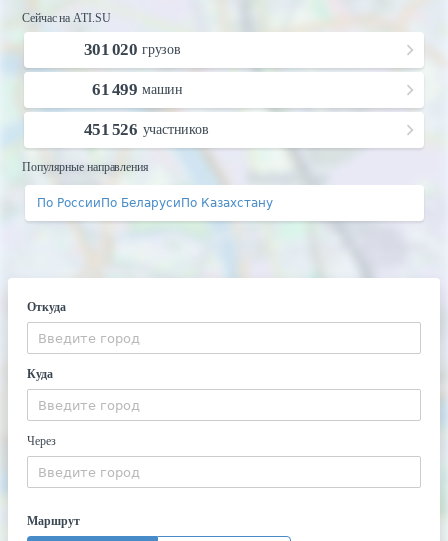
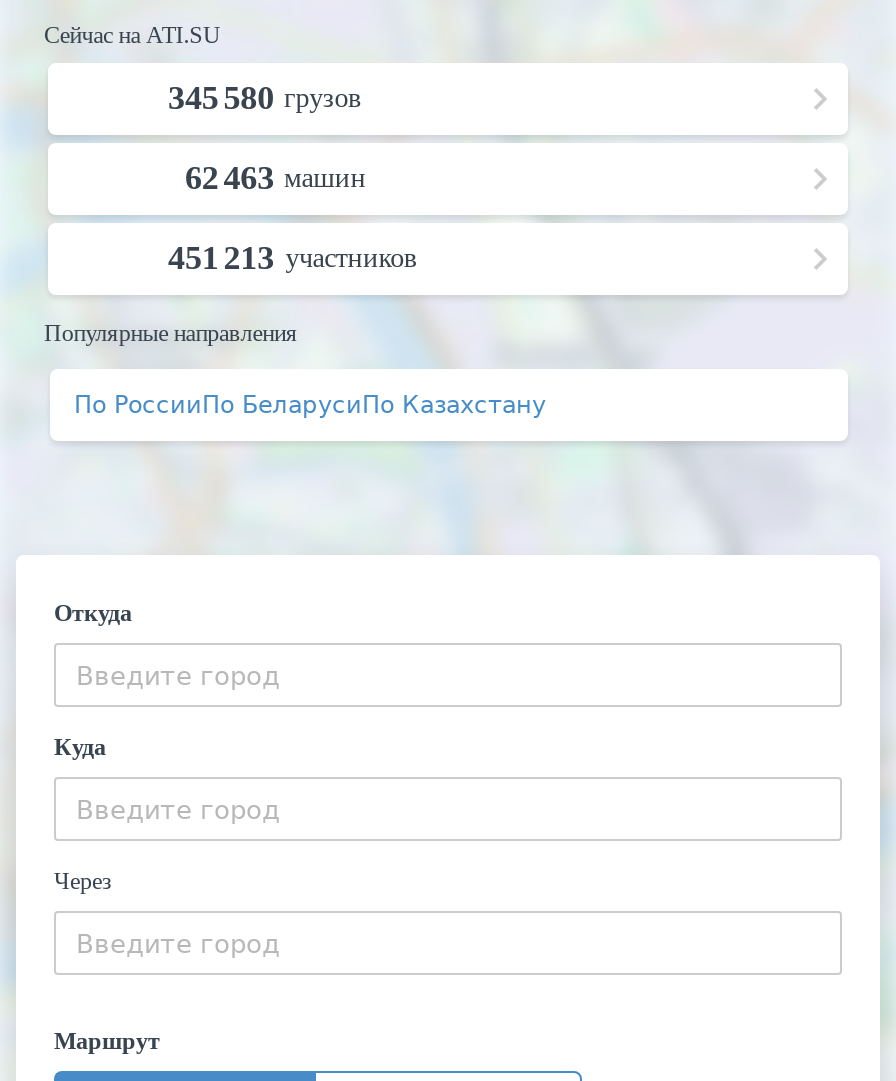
[84,40,181,59] 301 020 грузов -> [168,79,362,117] 345 580 грузов
[92,80,183,99] 61 499 машин -> [185,159,366,197] 62 463 машин
[84,120,209,139] 451 526 участников -> [168,239,417,277] 451 213 участников

